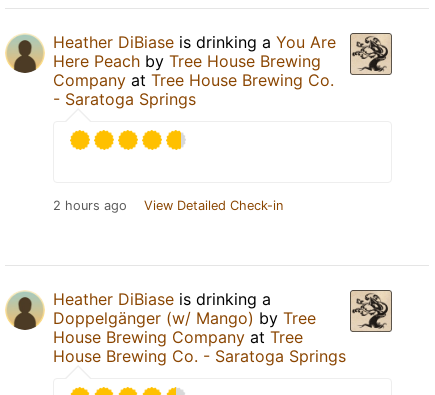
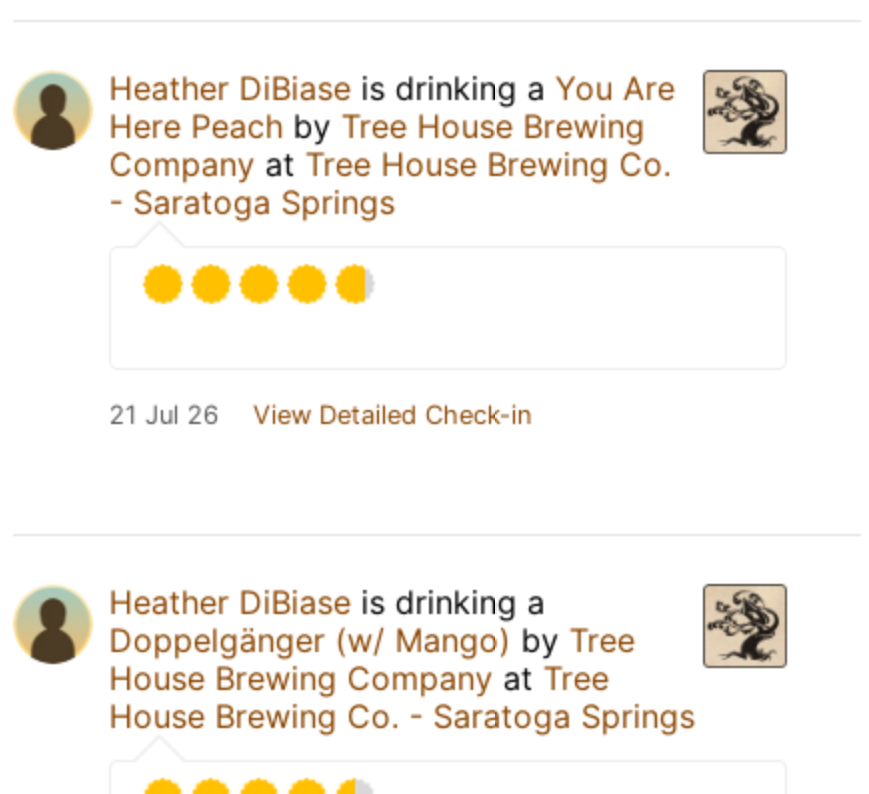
[53,198,283,213] 2 hours ago View Detailed Check-in -> [109,400,531,430] 21 Jul 26 View Detailed Check-in

